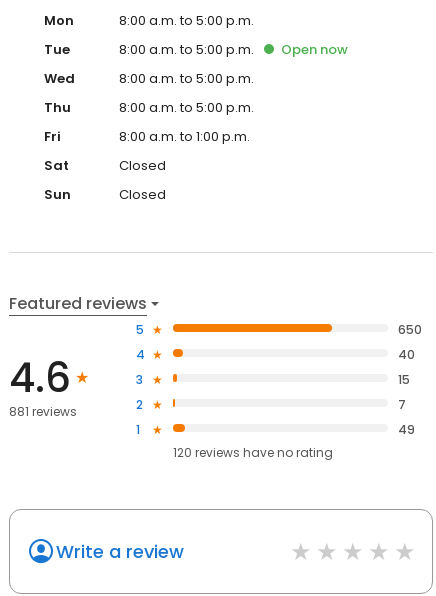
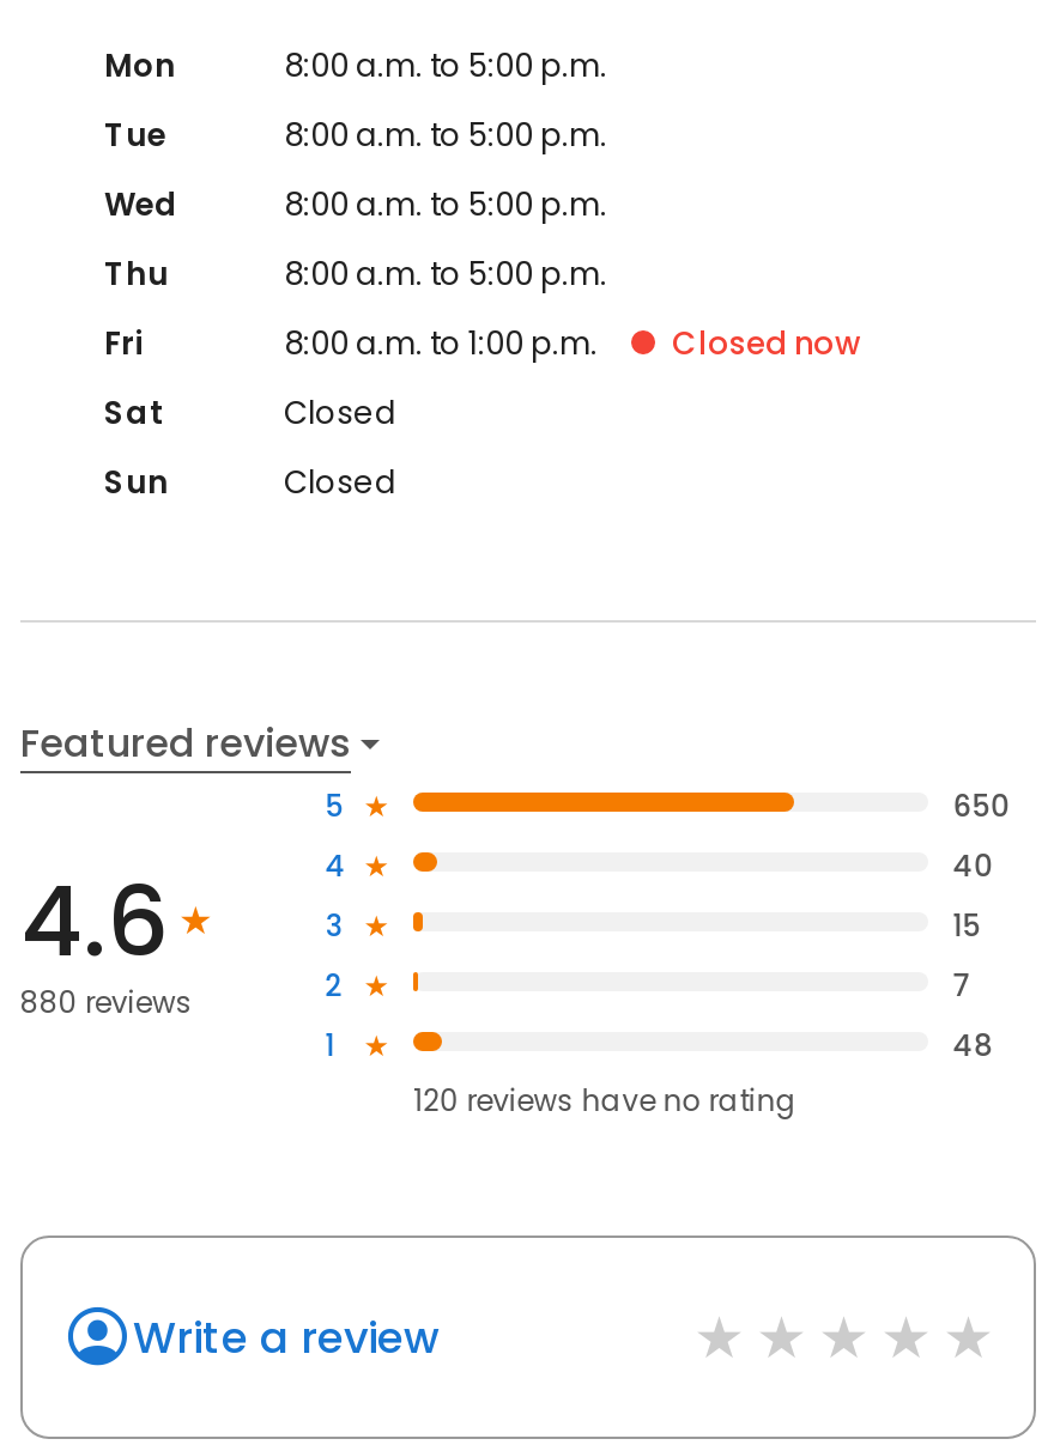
[281,40,348,59] Open now -> none
none -> [672,321,861,366] Closed now
[9,403,77,420] 881 reviews -> [20,983,193,1023] 880 reviews
[398,420,415,437] 49 -> [953,1024,991,1064] 48

